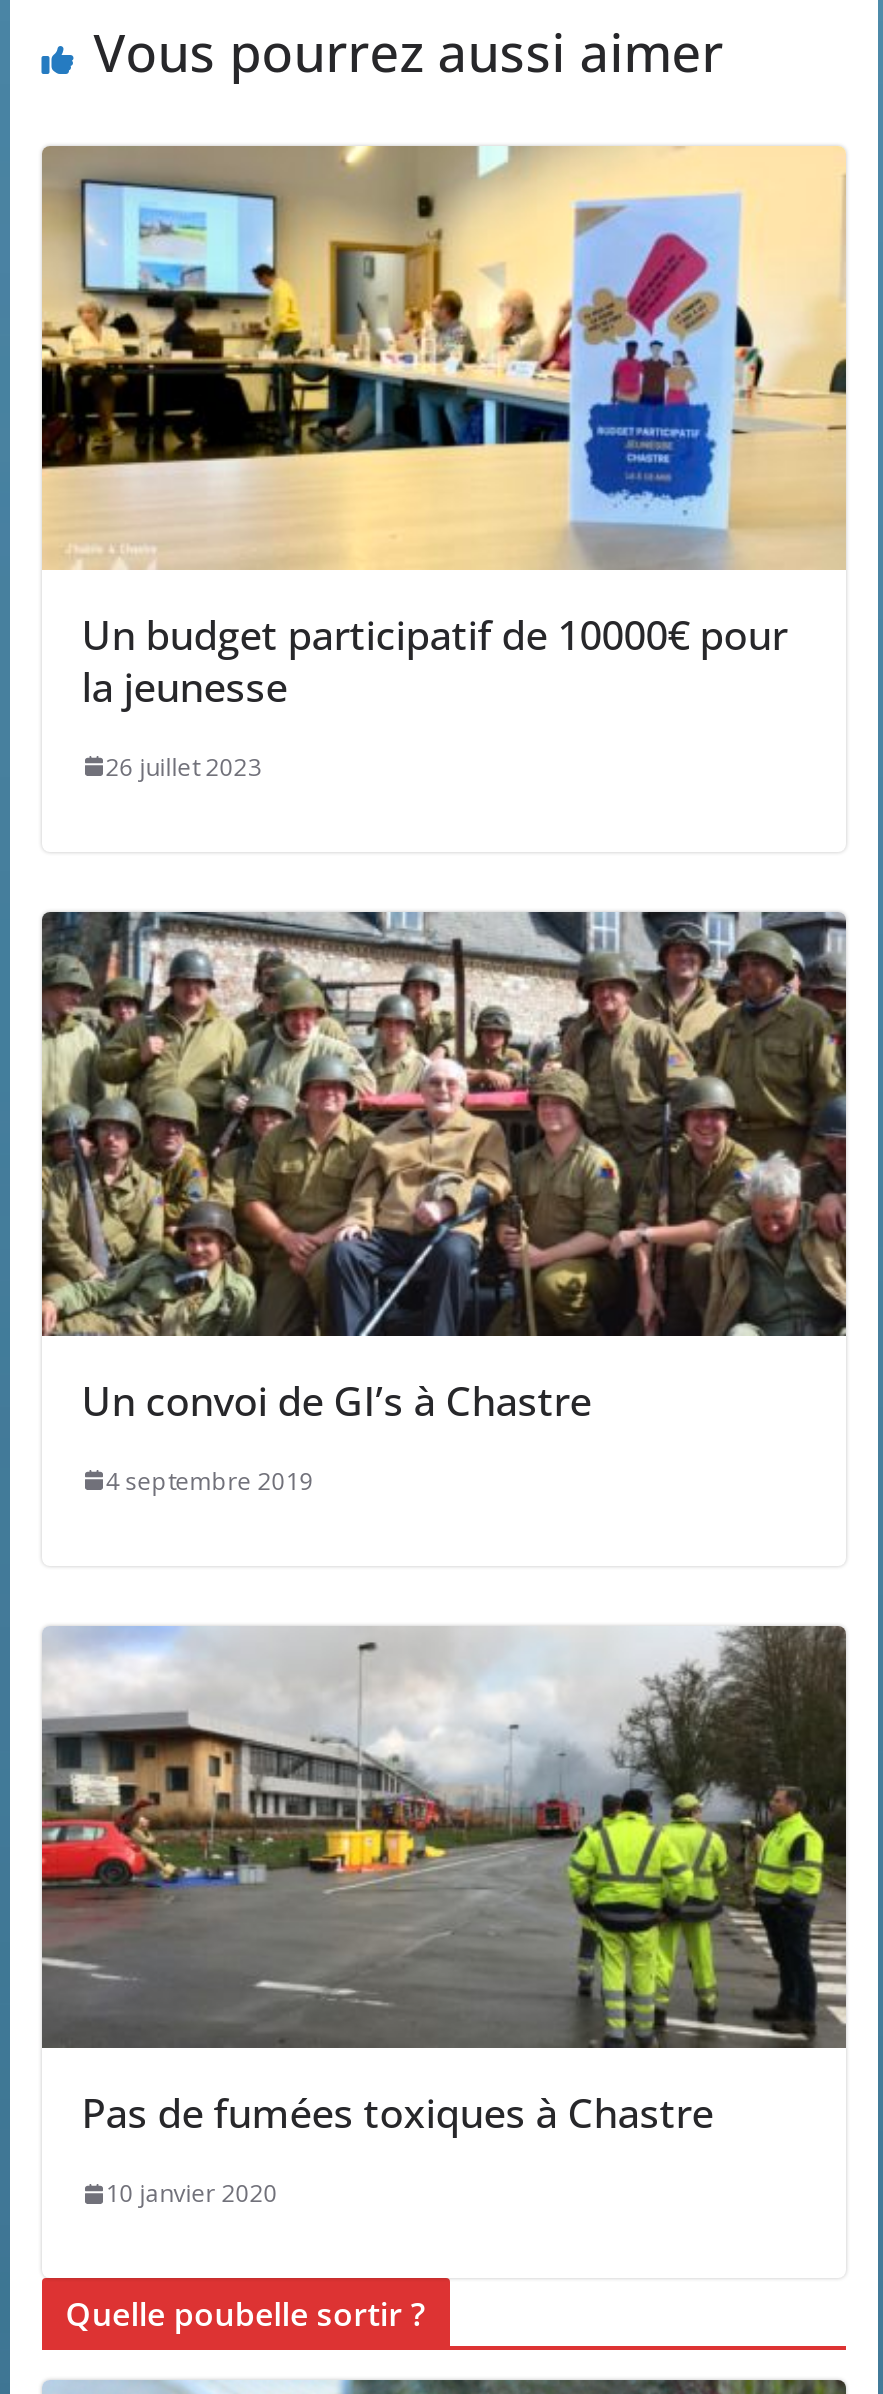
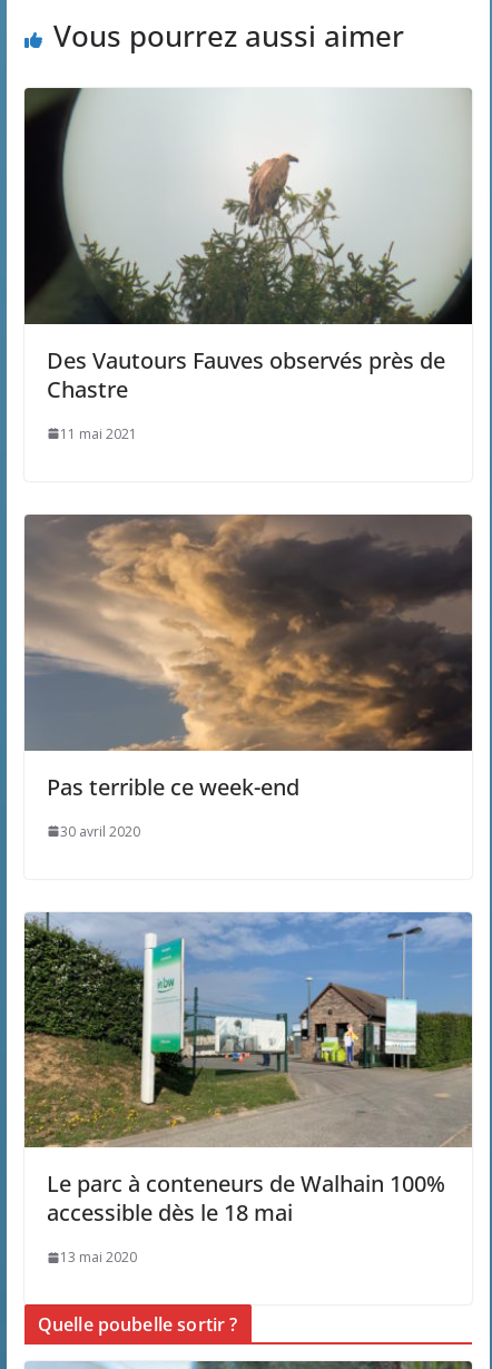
[40,144,846,714] [image] | Un budget participatif de 10000€ pour | la jeunesse -> [23,88,473,404] [image] | Des Vautours Fauves observés près de | Chastre
[105,750,261,784] 26 juillet 2023 -> [60,424,137,443] 11 mai 2021
[40,910,846,1427] [image] | Un convoi de GI’s à Chastre -> [23,514,472,801] [image] | Pas terrible ce week-end
[105,1463,313,1497] 4 septembre 2019 -> [60,822,140,840] 30 avril 2020
[42,1624,848,2140] [image] | Pas de fumées toxiques à Chastre -> [23,911,473,1228] [image] | Le parc à conteneurs de Walhain 100% | accessible dès le 18 mai
[105,2176,277,2210] 10 janvier 2020 -> [60,1248,137,1267] 13 mai 2020

